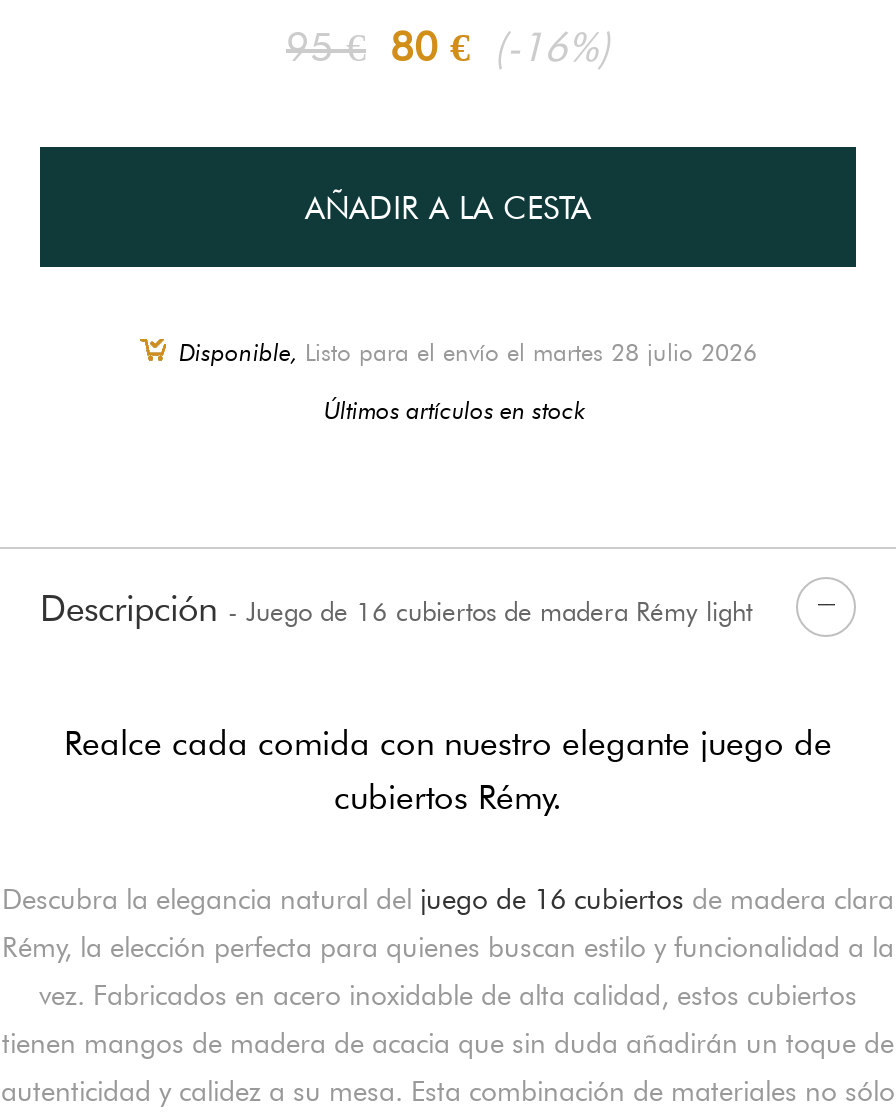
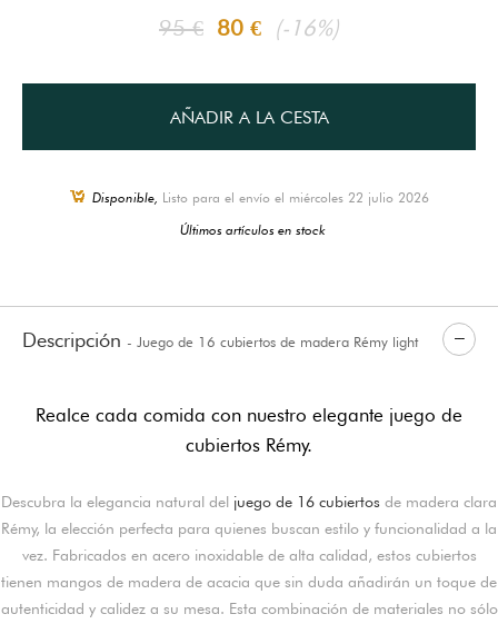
[179,336,757,366] Disponible, Listo para el envío el martes 28 julio 2026 -> [92,189,429,205] Disponible, Listo para el envío el miércoles 22 julio 2026

